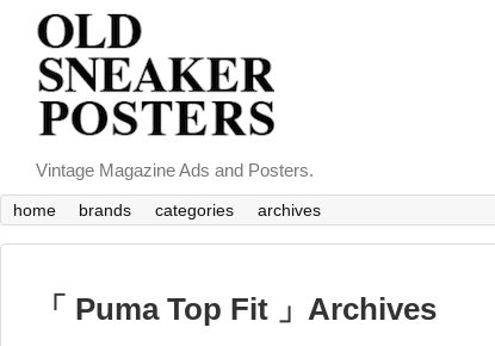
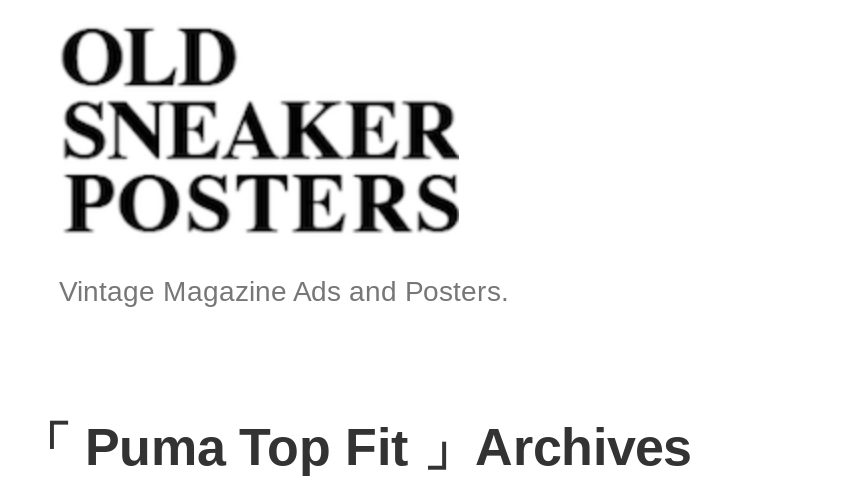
[13,201,320,220] home | brands | categories | archives -> none

